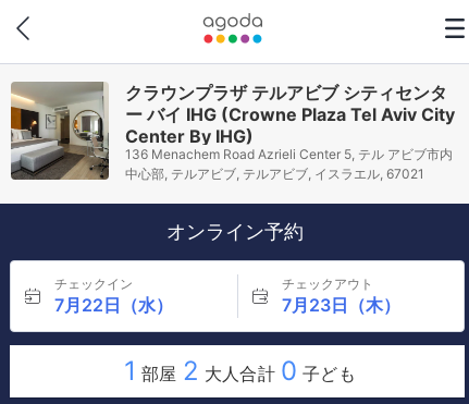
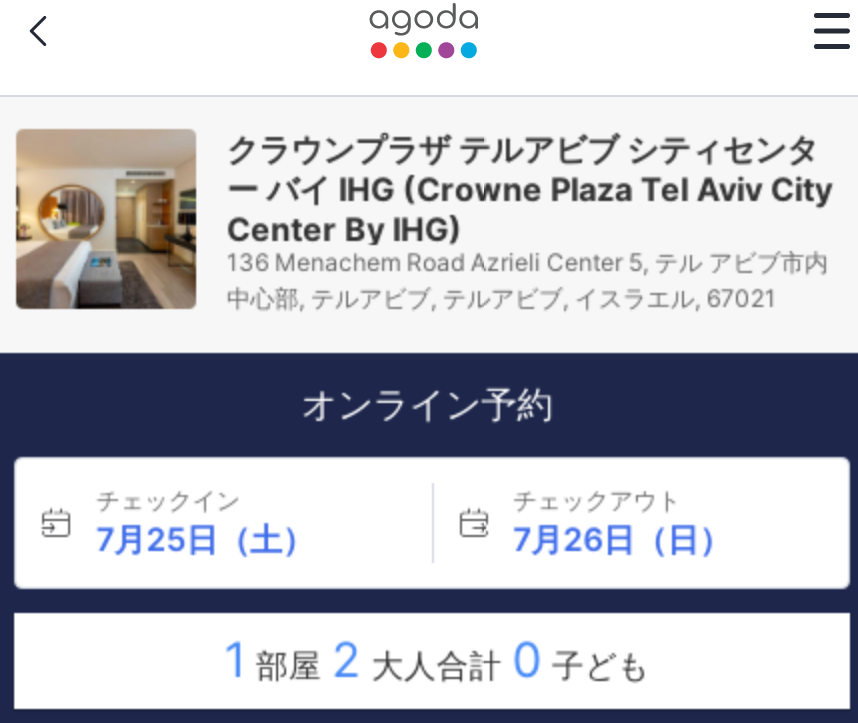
[11,83,109,180] [image] -> [14,129,198,311] [image]
[54,294,173,316] 7月22日（水） -> [96,519,314,559] 7月25日（土）
[281,294,400,316] 7月23日（木） -> [513,519,731,559] 7月26日（日）

